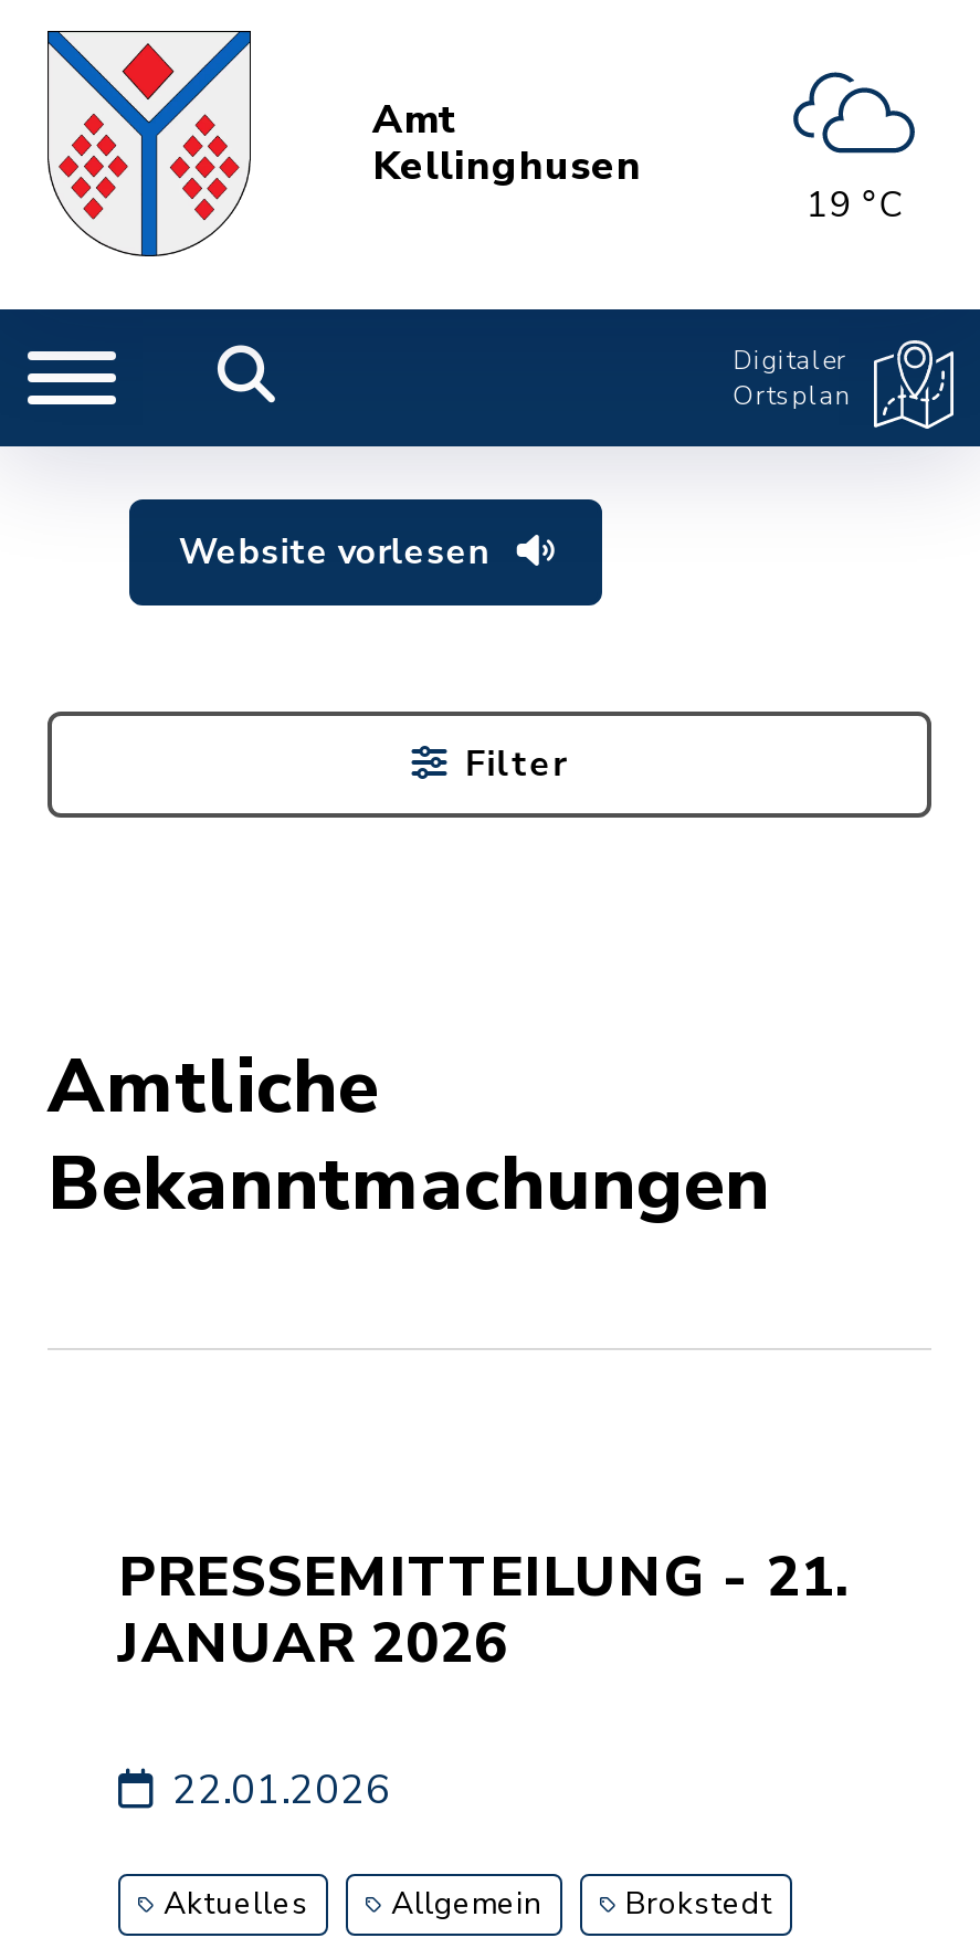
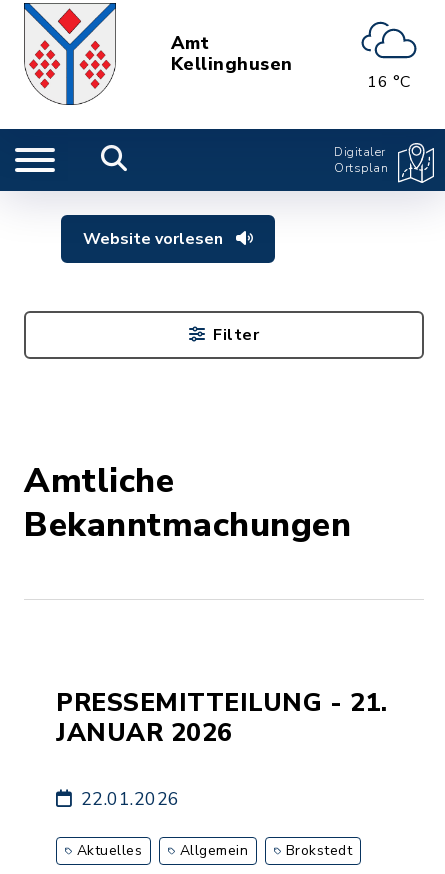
[806,180,902,229] 19 °C -> [367,70,411,92] 16 °C

